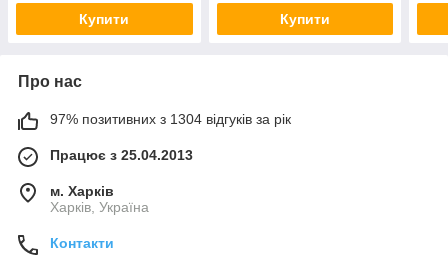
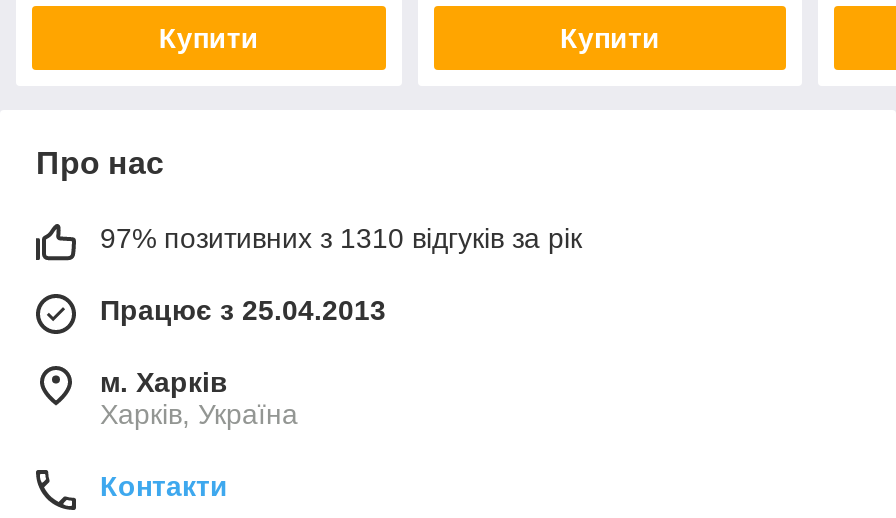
[50,111,291,127] 97% позитивних з 1304 відгуків за рік -> [100,222,582,254] 97% позитивних з 1310 відгуків за рік

